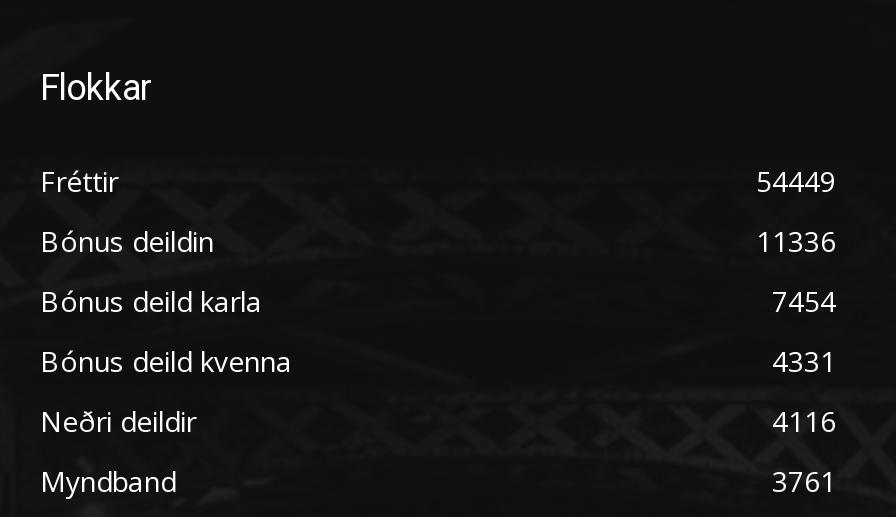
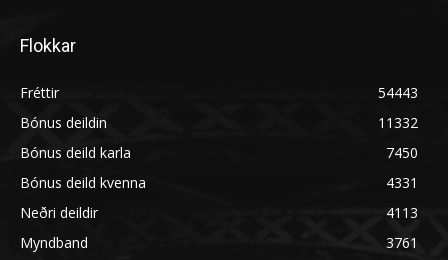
[756,162,836,200] 54449 -> [378,83,418,102] 54443
[756,222,836,260] 11336 -> [378,113,418,132] 11332
[772,282,836,320] 7454 -> [386,143,418,162] 7450
[772,402,836,440] 4116 -> [386,203,418,222] 4113

